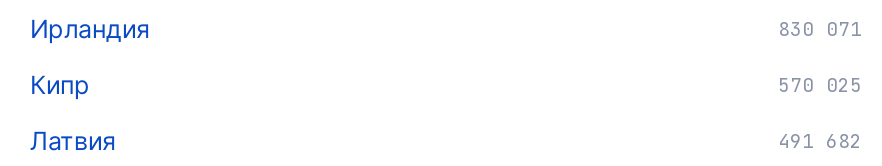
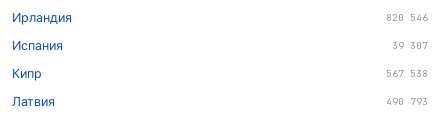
[778,16,862,42] 830 071 -> [12,11,428,53] 820 546 | Испания | 39 307
[778,72,862,98] 570 025 -> [386,67,428,80] 567 538
[778,128,862,154] 491 682 -> [386,95,428,108] 490 793

